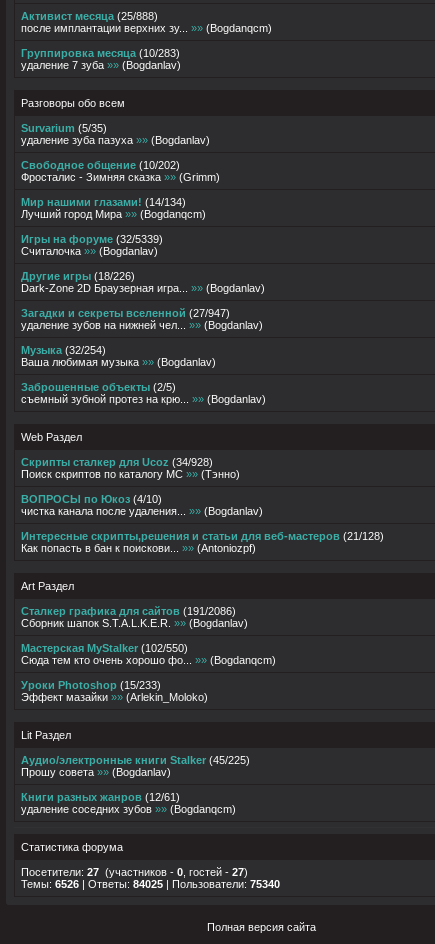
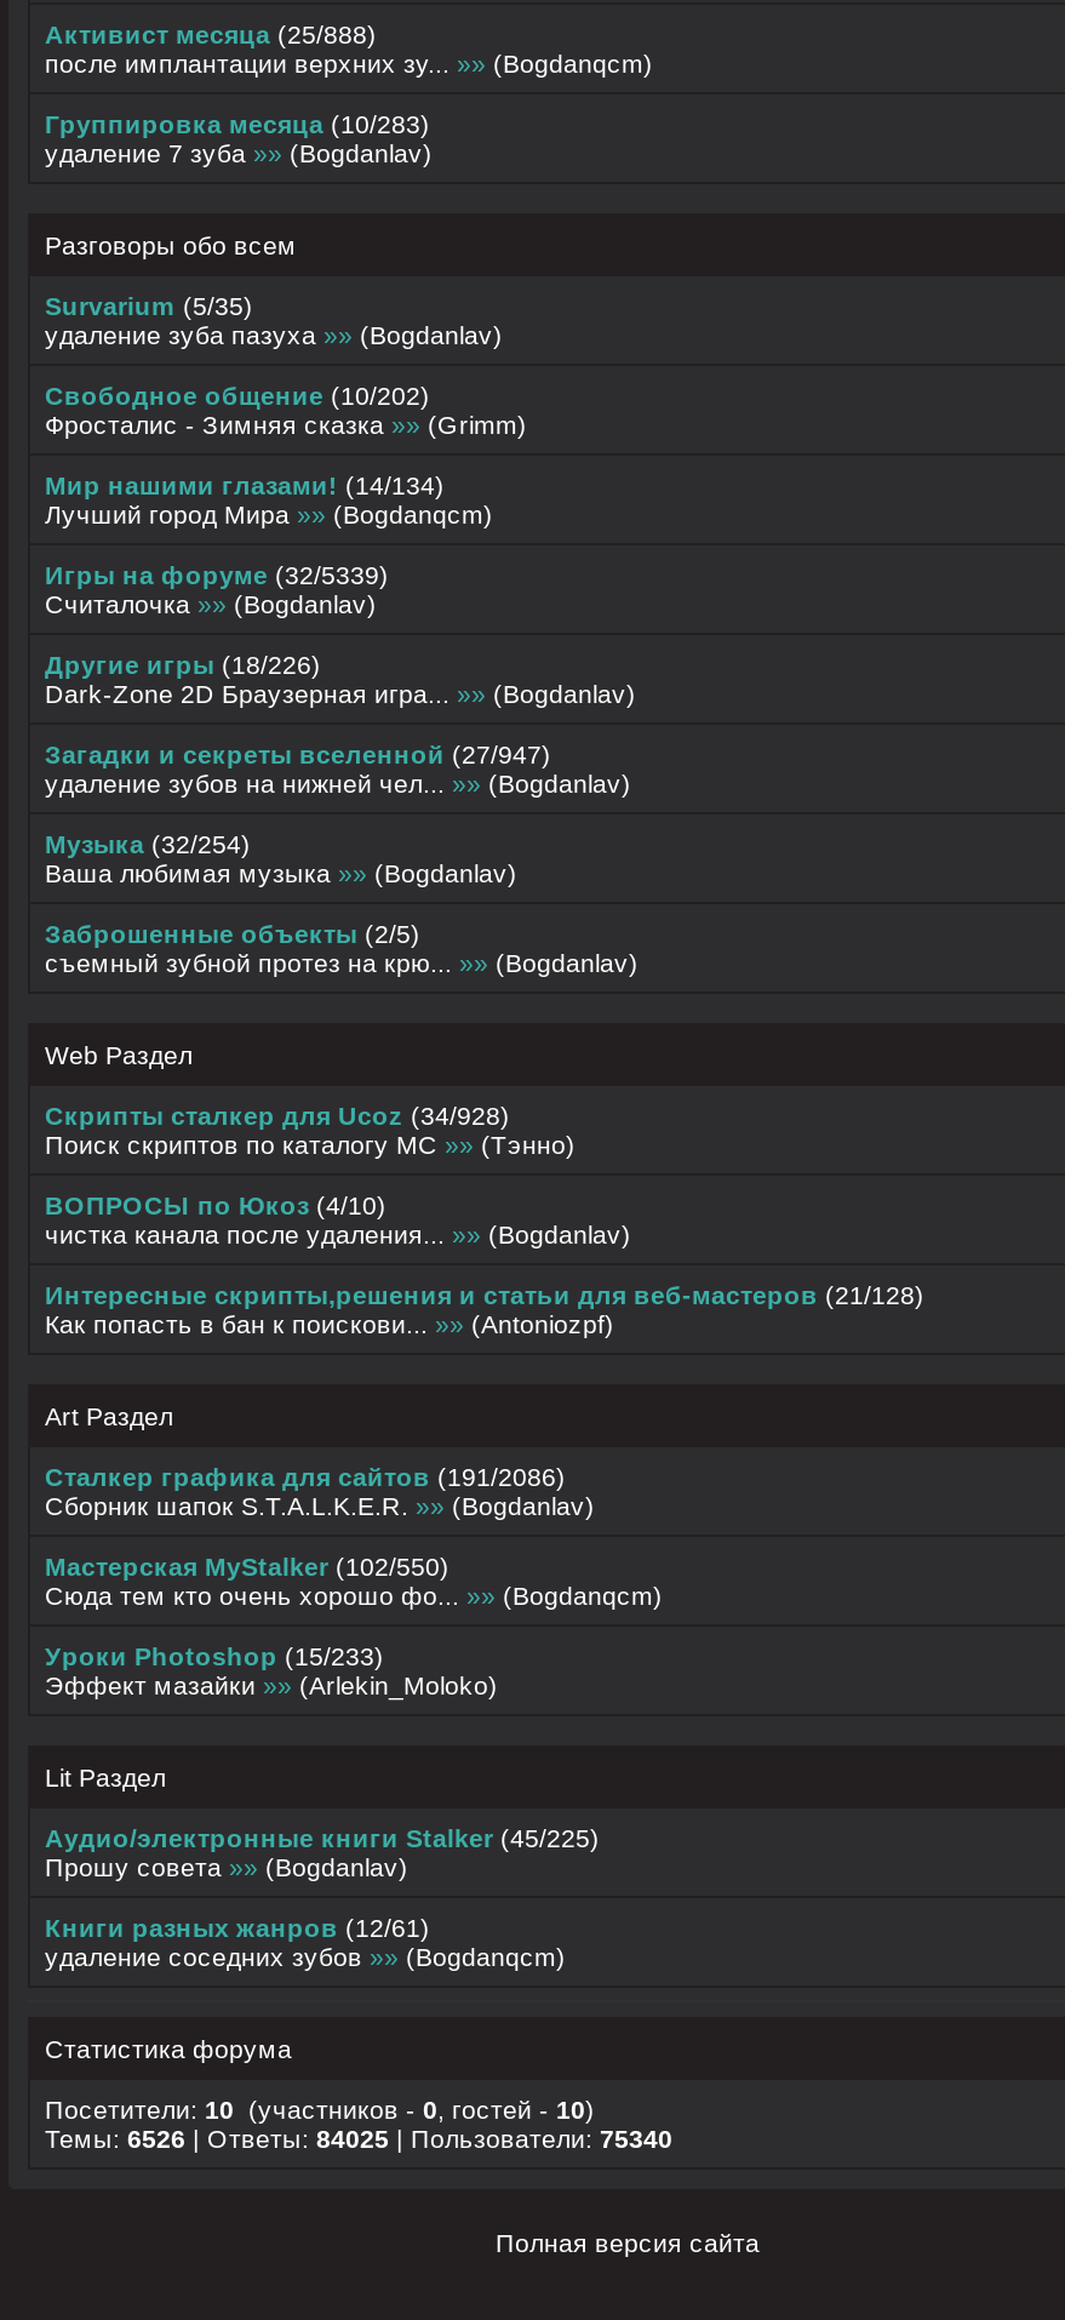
[21,866,248,878] Посетители: 27 (участников - 0, гостей - 27) -> [45,2094,595,2123] Посетители: 10 (участников - 0, гостей - 10)

